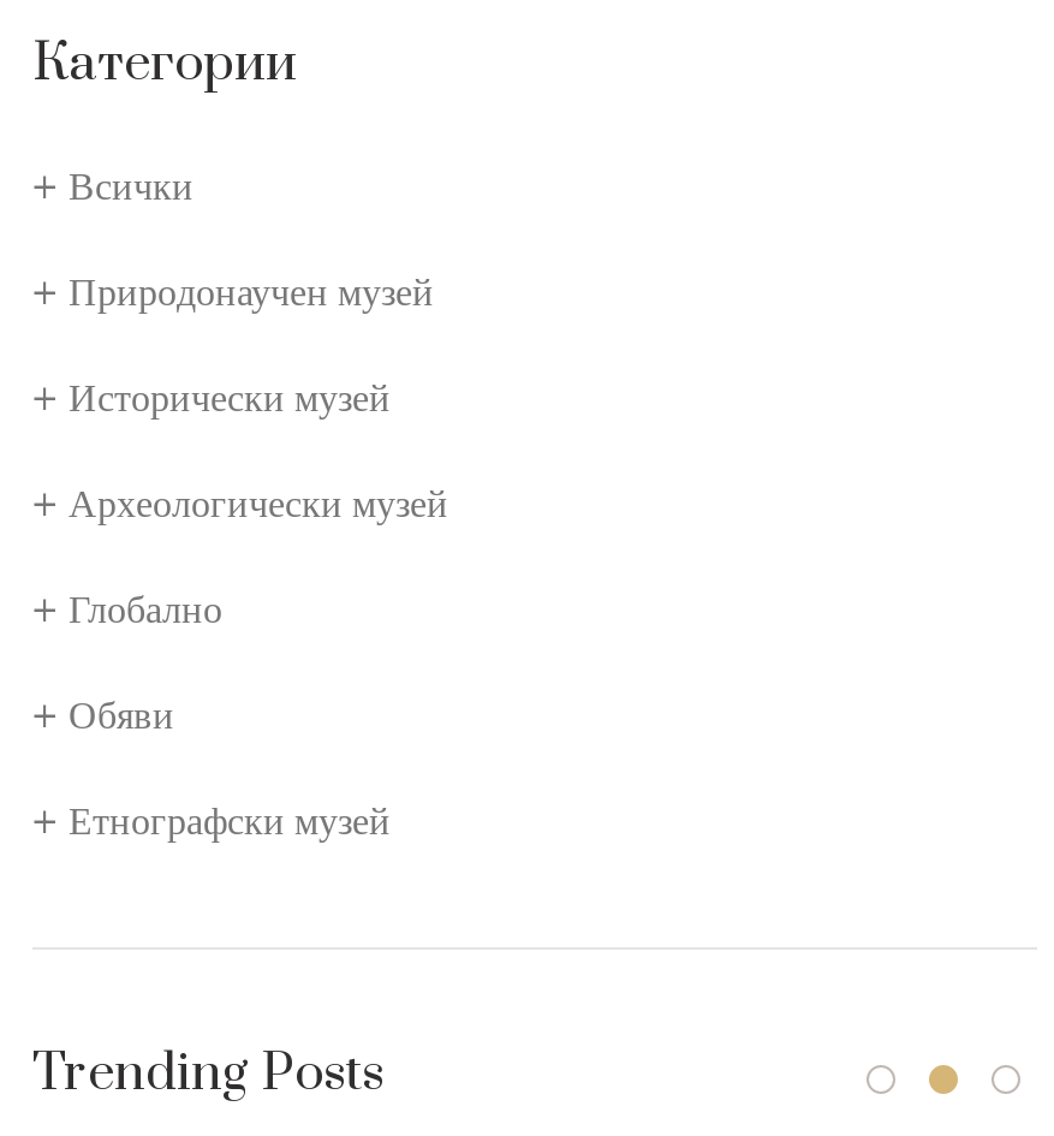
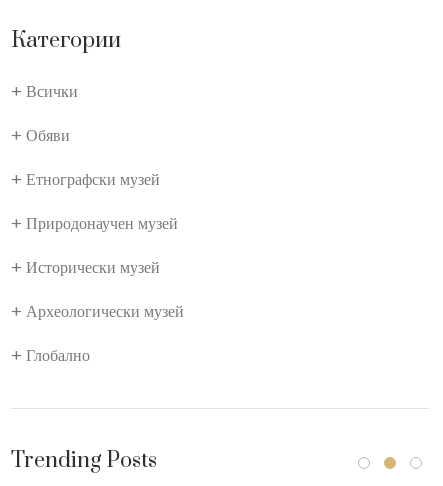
moved [69,267,448,632] -> [26,213,184,365]: Природонаучен музей | Исторически музей | Археологически музей | Глобално
moved [69,690,391,844] -> [26,125,160,189]: Обяви | Етнографски музей

